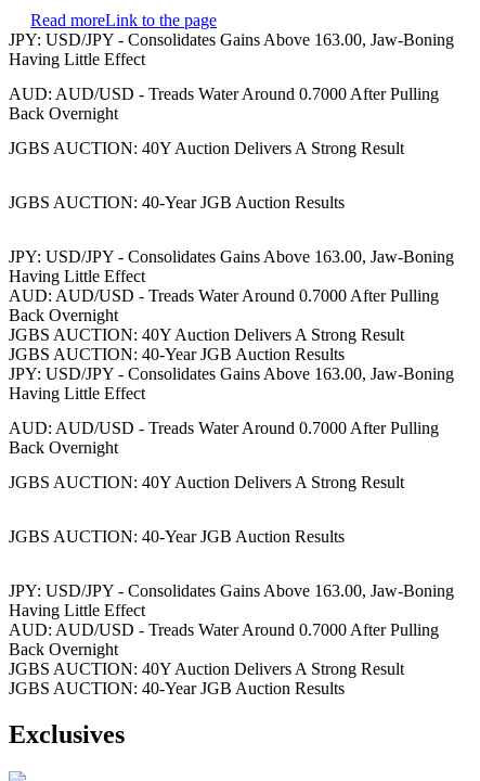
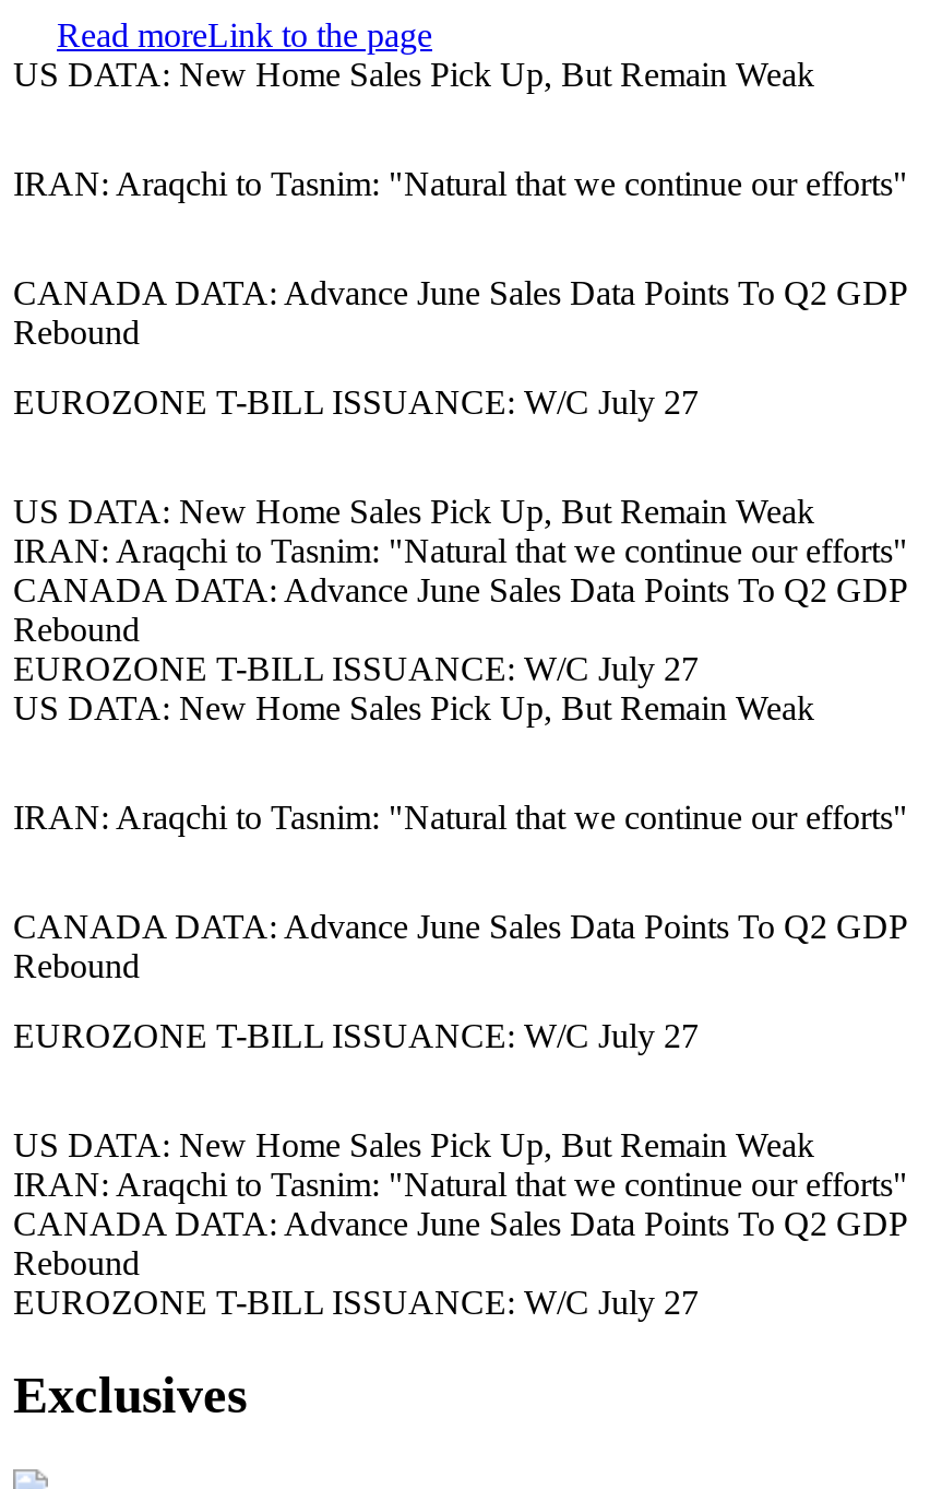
[9,31,454,69] JPY: USD/JPY - Consolidates Gains Above 163.00, Jaw-Boning | Having Little Effect -> [13,56,814,93] US DATA: New Home Sales Pick Up, But Remain Weak
[9,85,439,123] AUD: AUD/USD - Treads Water Around 0.7000 After Pulling | Back Overnight -> [13,165,908,203] IRAN: Araqchi to Tasnim: "Natural that we continue our efforts"
[9,139,404,158] JGBS AUCTION: 40Y Auction Delivers A Strong Result -> [13,275,906,351] CANADA DATA: Advance June Sales Data Points To Q2 GDP | Rebound
[9,193,345,212] JGBS AUCTION: 40-Year JGB Auction Results -> [13,384,699,421] EUROZONE T-BILL ISSUANCE: W/C July 27
[9,248,454,403] JPY: USD/JPY - Consolidates Gains Above 163.00, Jaw-Boning | Having Little Effect | AUD: AUD/USD - Treads Water Around 0.7000 After Pulling | Back Overnight | JGBS AUCTION: 40Y Auction Delivers A Strong Result | JGBS AUCTION: 40-Year JGB Auction Results | JPY: USD/JPY - Consolidates Gains Above 163.00, Jaw-Boning | Having Little Effect -> [13,493,908,727] US DATA: New Home Sales Pick Up, But Remain Weak | IRAN: Araqchi to Tasnim: "Natural that we continue our efforts" | CANADA DATA: Advance June Sales Data Points To Q2 GDP | Rebound | EUROZONE T-BILL ISSUANCE: W/C July 27 | US DATA: New Home Sales Pick Up, But Remain Weak
[9,419,439,457] AUD: AUD/USD - Treads Water Around 0.7000 After Pulling | Back Overnight -> [13,799,908,836] IRAN: Araqchi to Tasnim: "Natural that we continue our efforts"
[9,473,404,492] JGBS AUCTION: 40Y Auction Delivers A Strong Result -> [13,908,906,985] CANADA DATA: Advance June Sales Data Points To Q2 GDP | Rebound
[9,527,345,546] JGBS AUCTION: 40-Year JGB Auction Results -> [13,1018,699,1055] EUROZONE T-BILL ISSUANCE: W/C July 27
[9,582,454,698] JPY: USD/JPY - Consolidates Gains Above 163.00, Jaw-Boning | Having Little Effect | AUD: AUD/USD - Treads Water Around 0.7000 After Pulling | Back Overnight | JGBS AUCTION: 40Y Auction Delivers A Strong Result | JGBS AUCTION: 40-Year JGB Auction Results -> [13,1127,908,1321] US DATA: New Home Sales Pick Up, But Remain Weak | IRAN: Araqchi to Tasnim: "Natural that we continue our efforts" | CANADA DATA: Advance June Sales Data Points To Q2 GDP | Rebound | EUROZONE T-BILL ISSUANCE: W/C July 27

